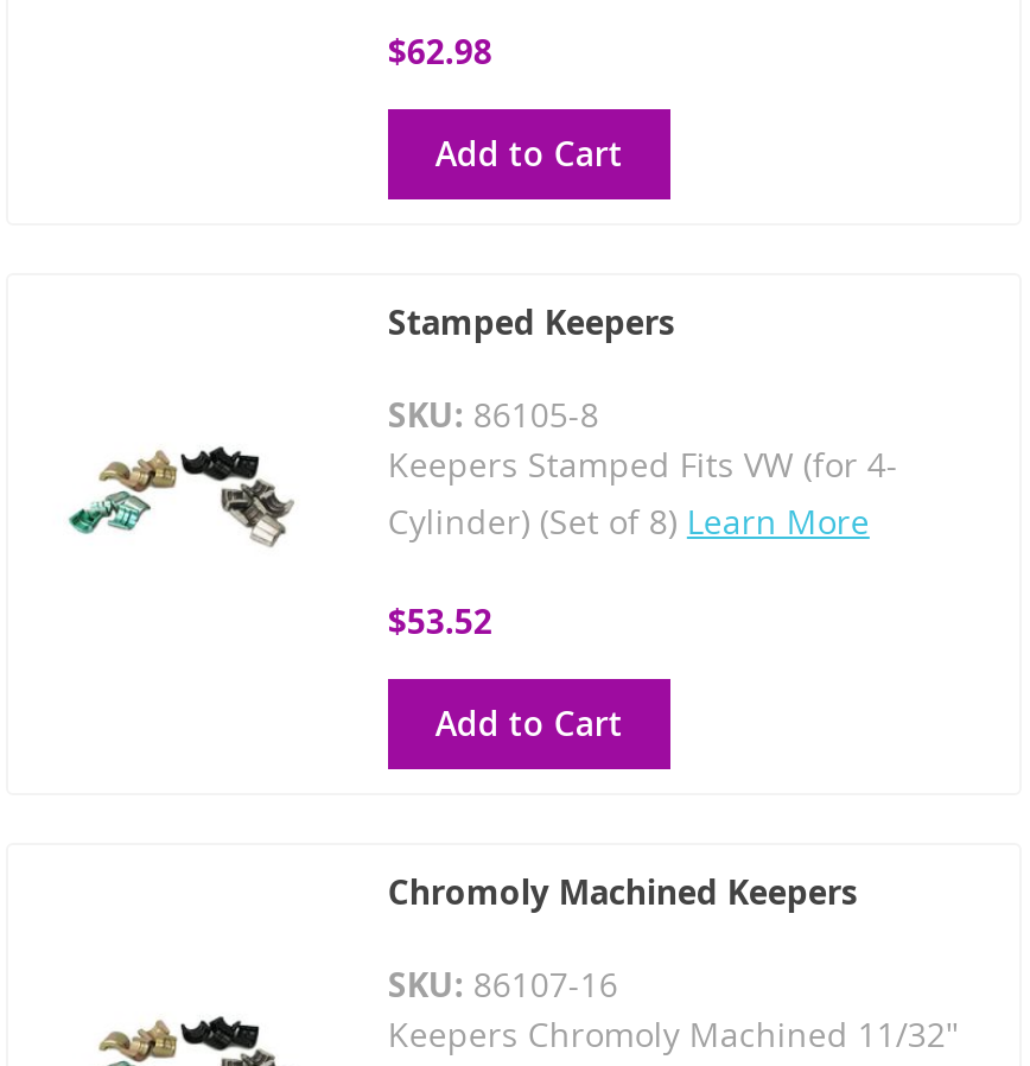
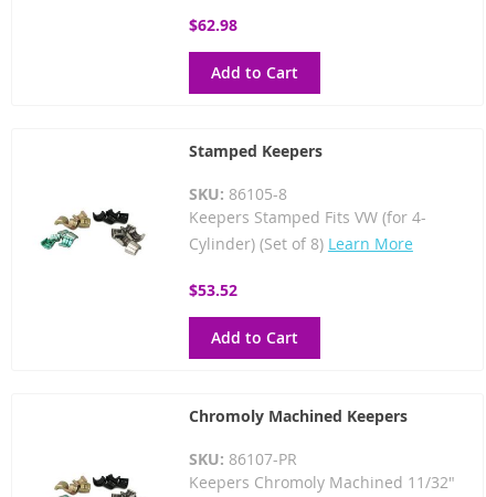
[388,962,618,1007] SKU: 86107-16 -> [189,448,297,469] SKU: 86107-PR

